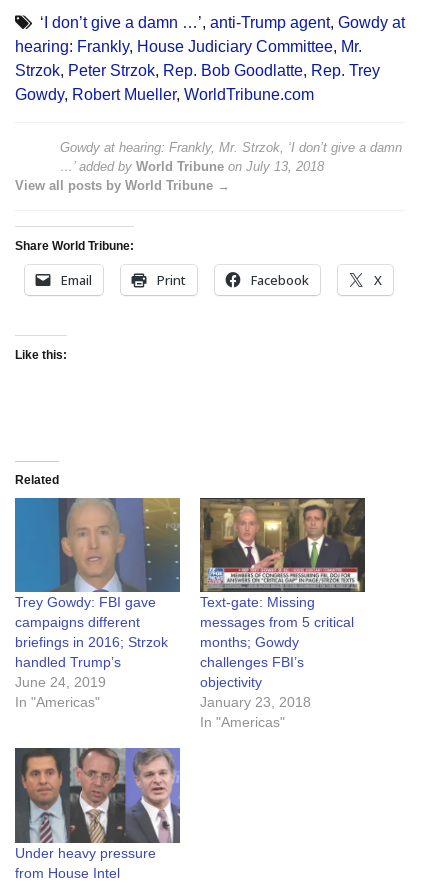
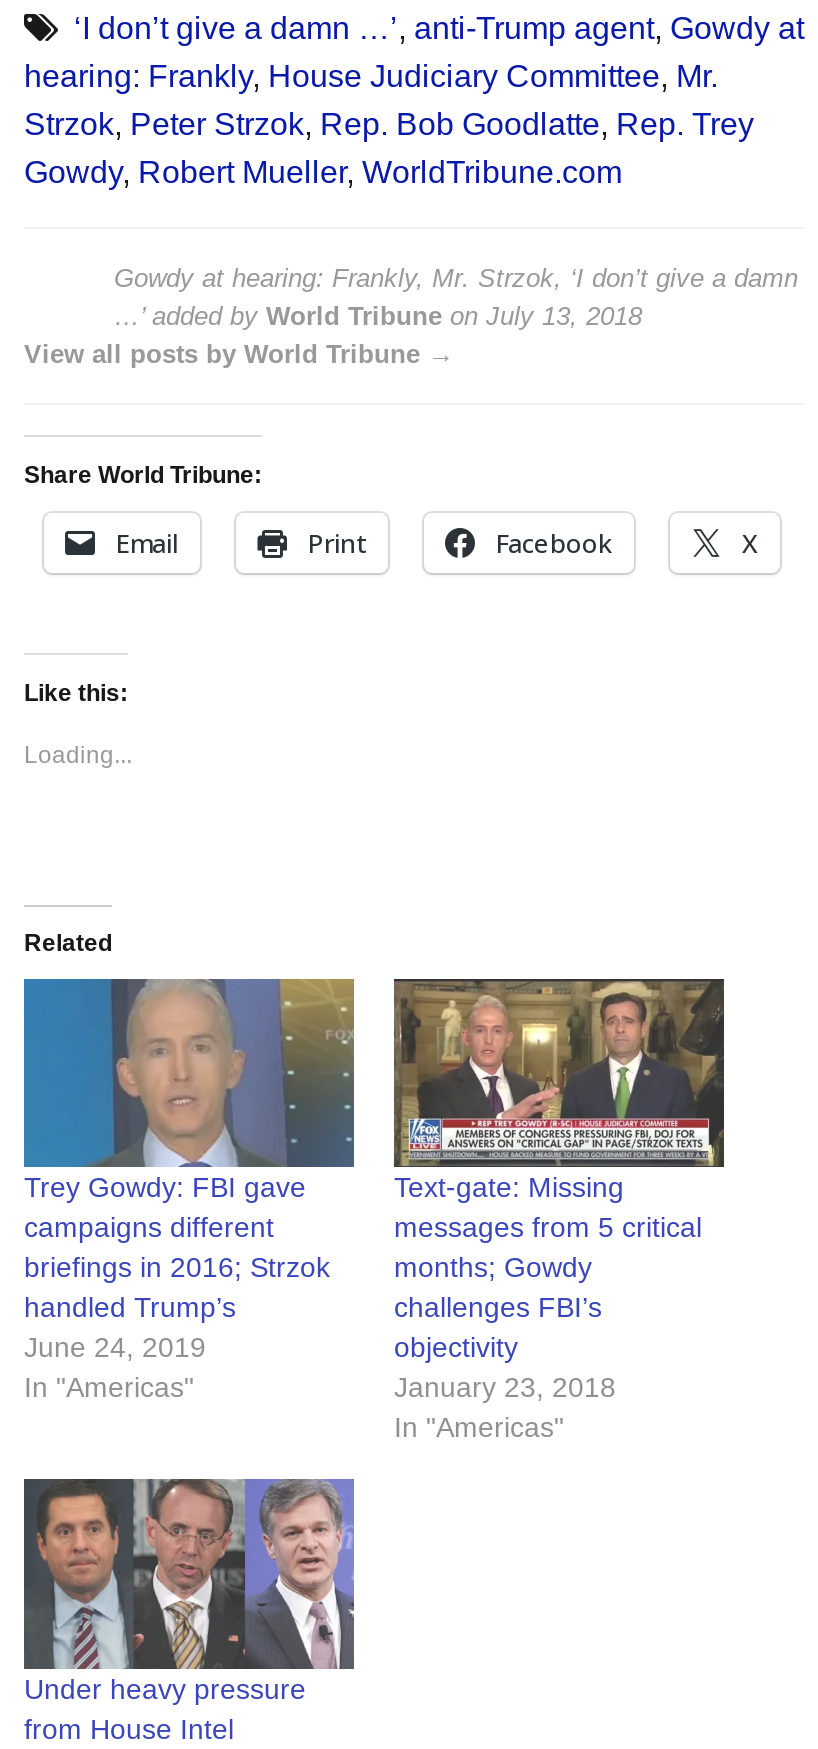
none -> [24,741,132,769] Loading...

